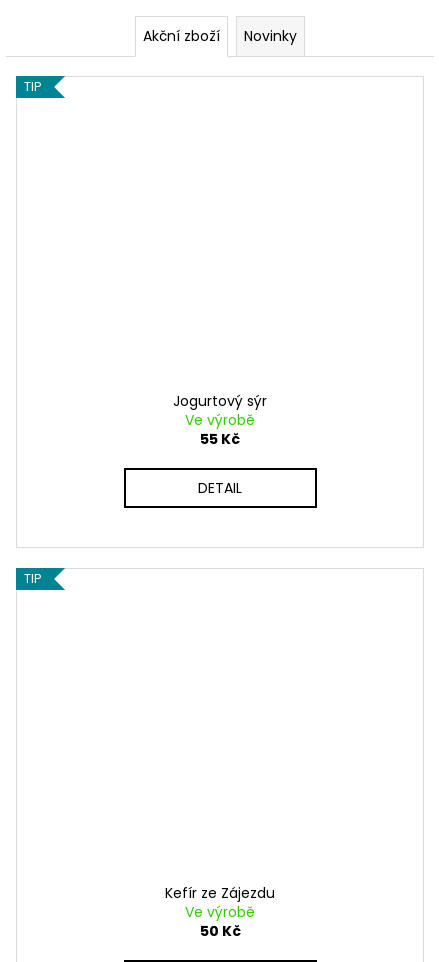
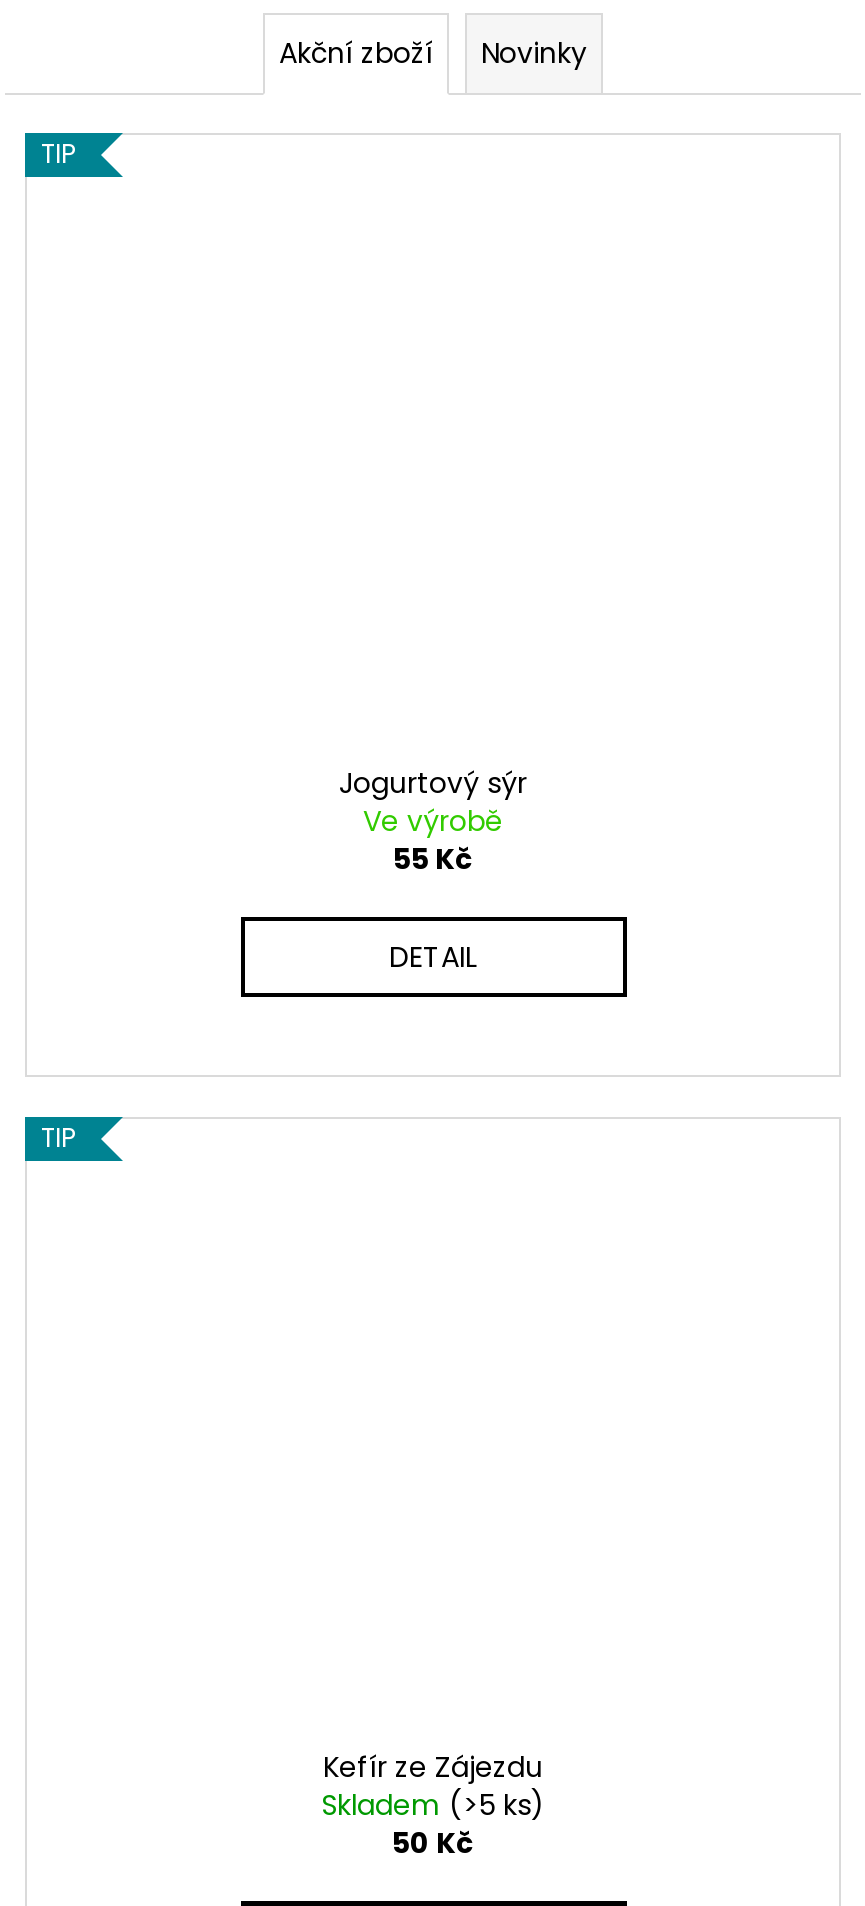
[185,902,255,922] Ve výrobě -> [321,1785,545,1825] Skladem (>5 ks)

